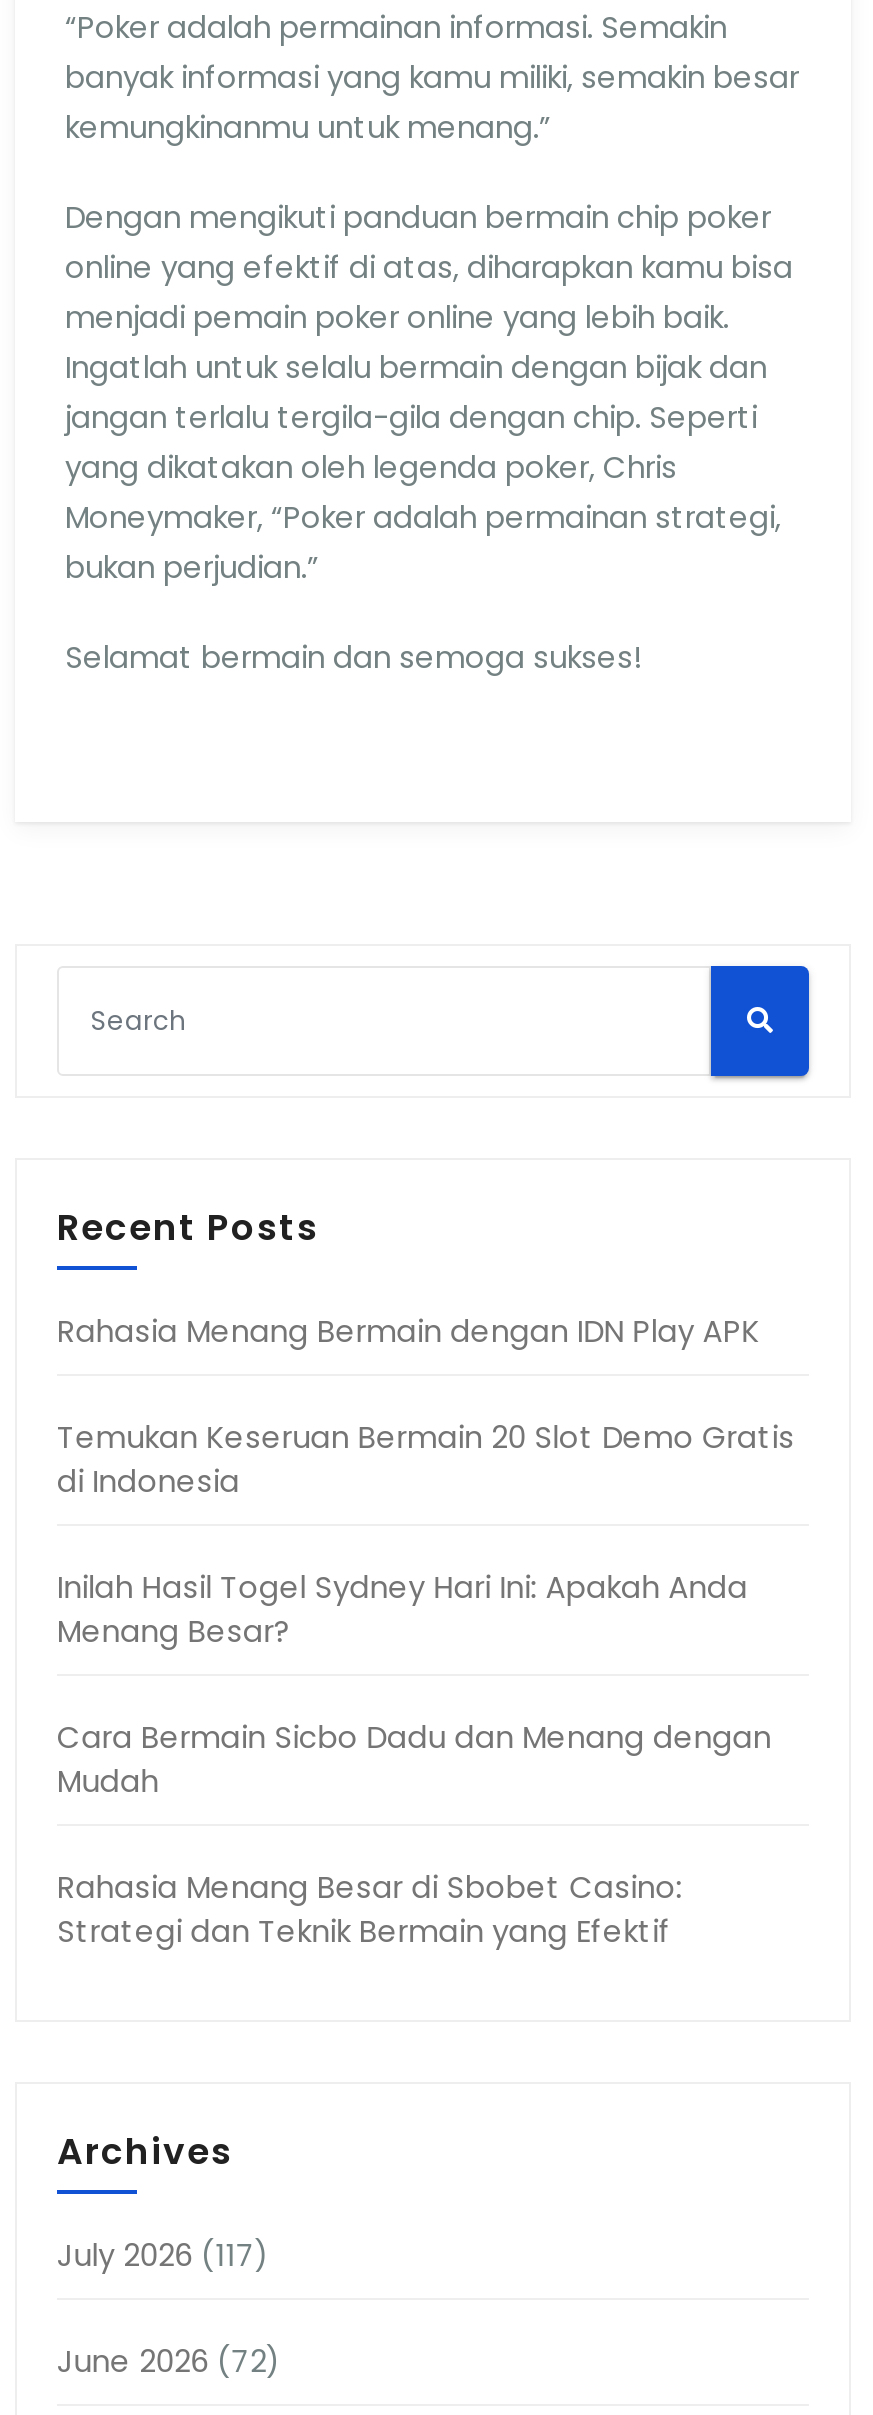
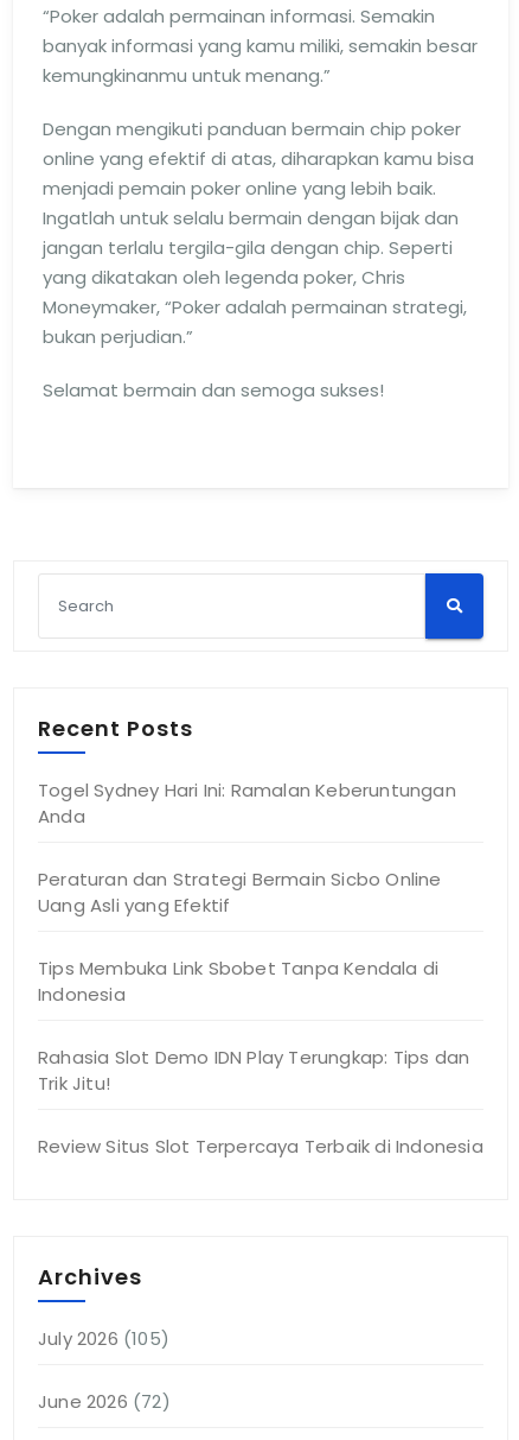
[57,1310,760,1352] Rahasia Menang Bermain dengan IDN Play APK -> [38,778,456,829] Togel Sydney Hari Ini: Ramalan Keberuntungan | Anda
[57,1416,795,1502] Temukan Keseruan Bermain 20 Slot Demo Gratis | di Indonesia -> [38,867,442,918] Peraturan dan Strategi Bermain Sicbo Online | Uang Asli yang Efektif
[57,1566,748,1652] Inilah Hasil Togel Sydney Hari Ini: Apakah Anda | Menang Besar? -> [38,956,439,1007] Tips Membuka Link Sbobet Tanpa Kendala di | Indonesia
[57,1716,771,1802] Cara Bermain Sicbo Dadu dan Menang dengan | Mudah -> [38,1045,469,1096] Rahasia Slot Demo IDN Play Terungkap: Tips dan | Trik Jitu!
[57,1866,682,1952] Rahasia Menang Besar di Sbobet Casino: | Strategi dan Teknik Bermain yang Efektif -> [38,1134,483,1159] Review Situs Slot Terpercaya Terbaik di Indonesia
[57,2234,269,2276] July 2026 (117) -> [38,1326,169,1351] July 2026 (105)

